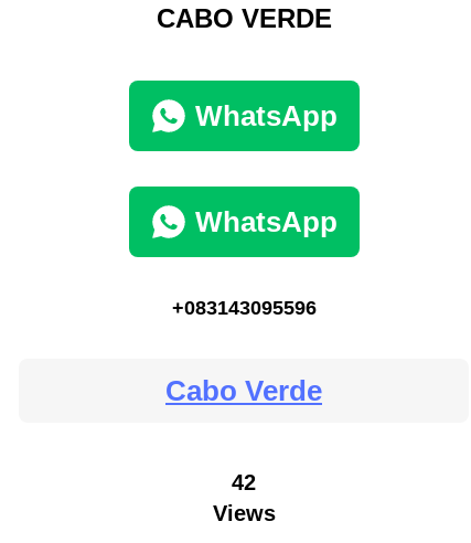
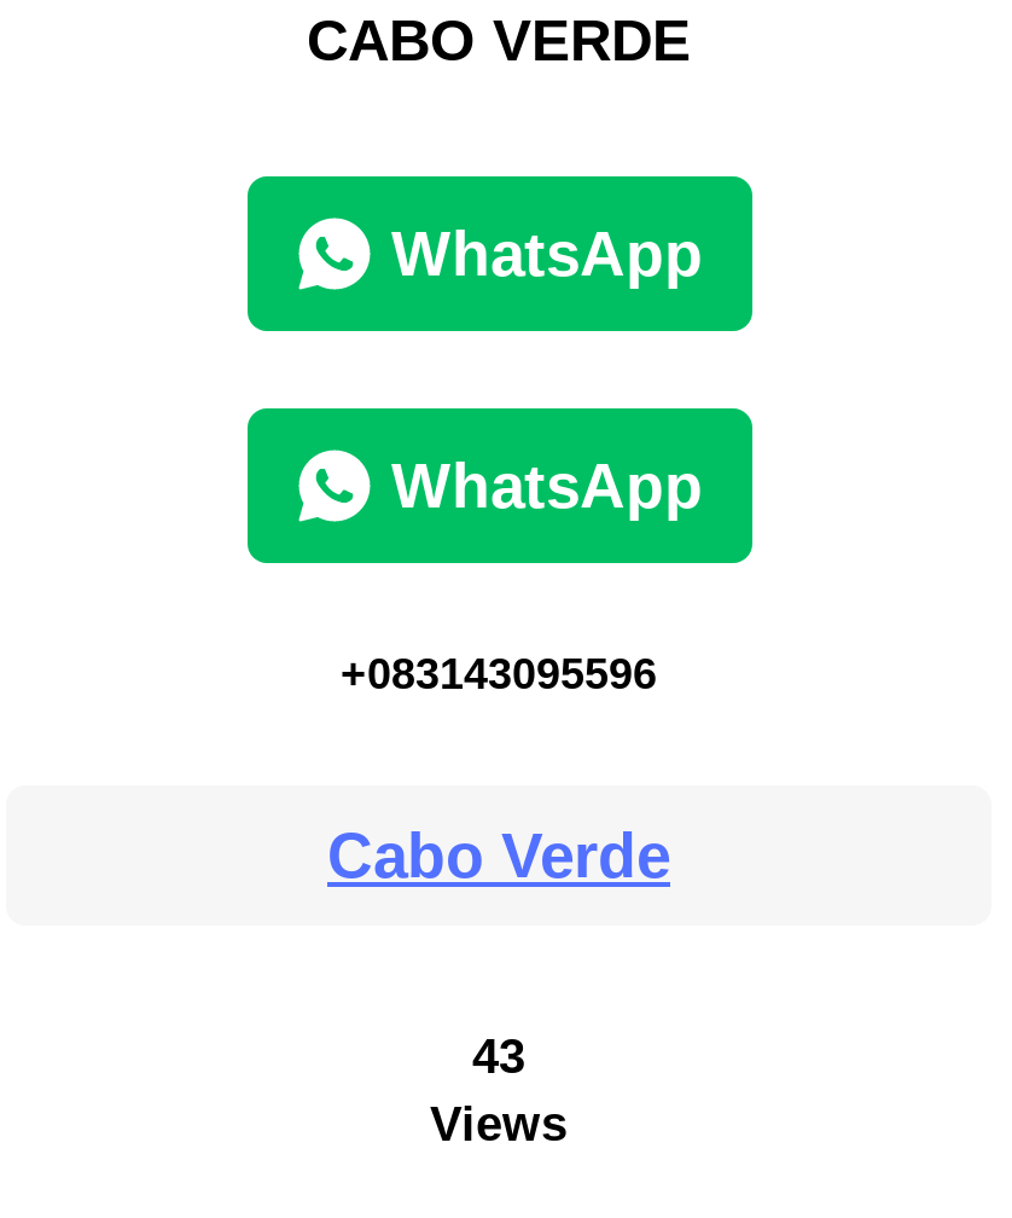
[232,470,256,494] 42 -> [472,1029,525,1082] 43

